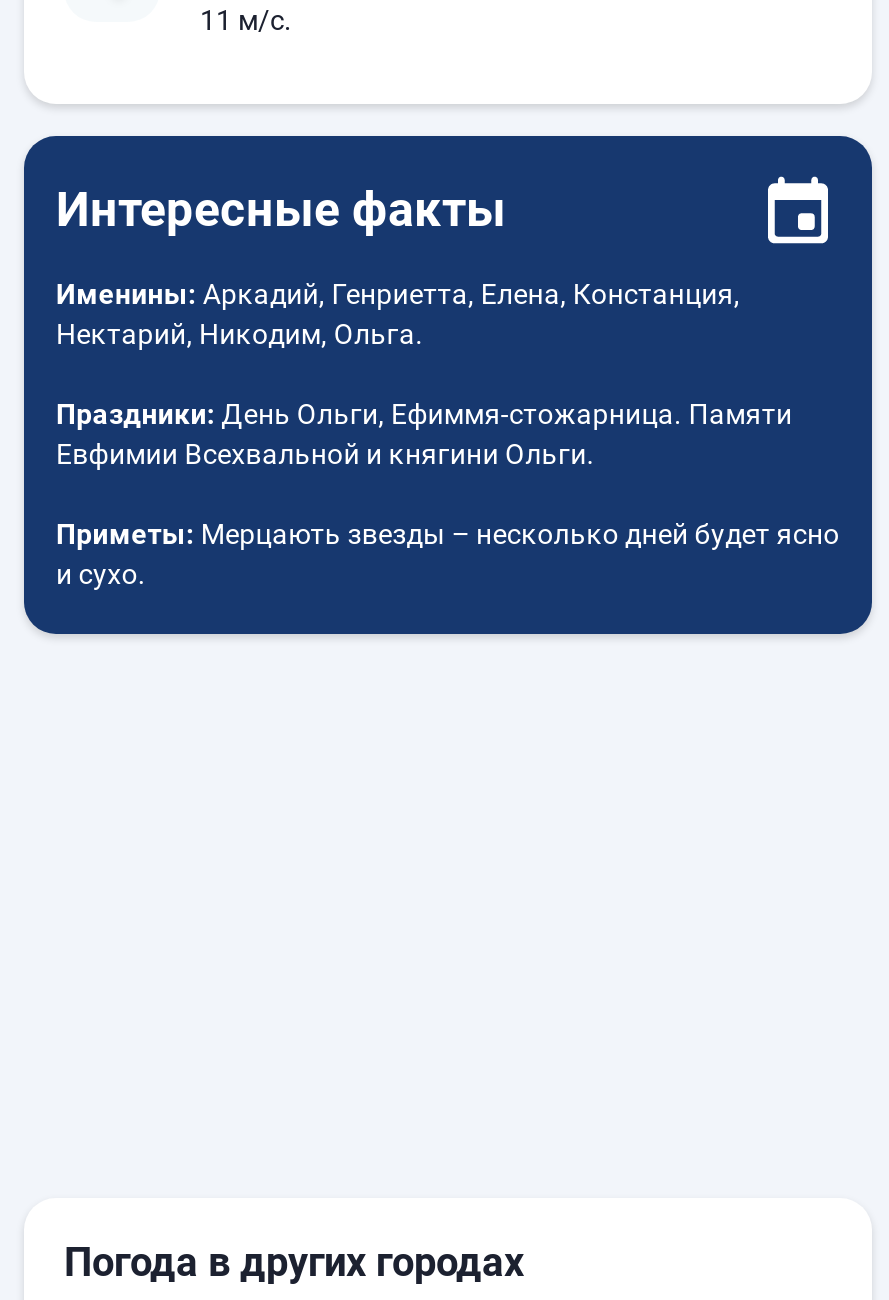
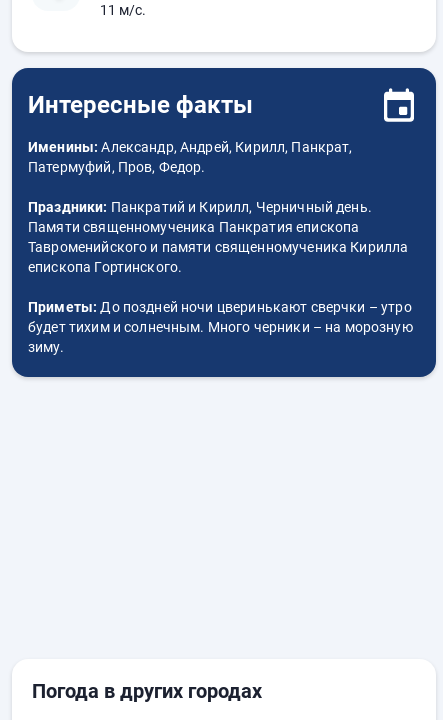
[56,278,740,350] Именины: Аркадий, Генриетта, Елена, Констанция, | Нектарий, Никодим, Ольга. -> [28,139,353,175] Именины: Александр, Андрей, Кирилл, Панкрат, | Патермуфий, Пров, Федор.
[56,398,792,470] Праздники: День Ольги, Ефиммя-стожарница. Памяти | Евфимии Всехвальной и княгини Ольги. -> [28,199,408,275] Праздники: Панкратий и Кирилл, Черничный день. | Памяти священномученика Панкратия епископа | Тавроменийского и памяти священномученика Кирилла | епископа Гортинского.
[56,518,840,590] Приметы: Мерцають звезды – несколько дней будет ясно | и сухо. -> [28,299,413,355] Приметы: До поздней ночи цверинькают сверчки – утро | будет тихим и солнечным. Много черники – на морозную | зиму.

